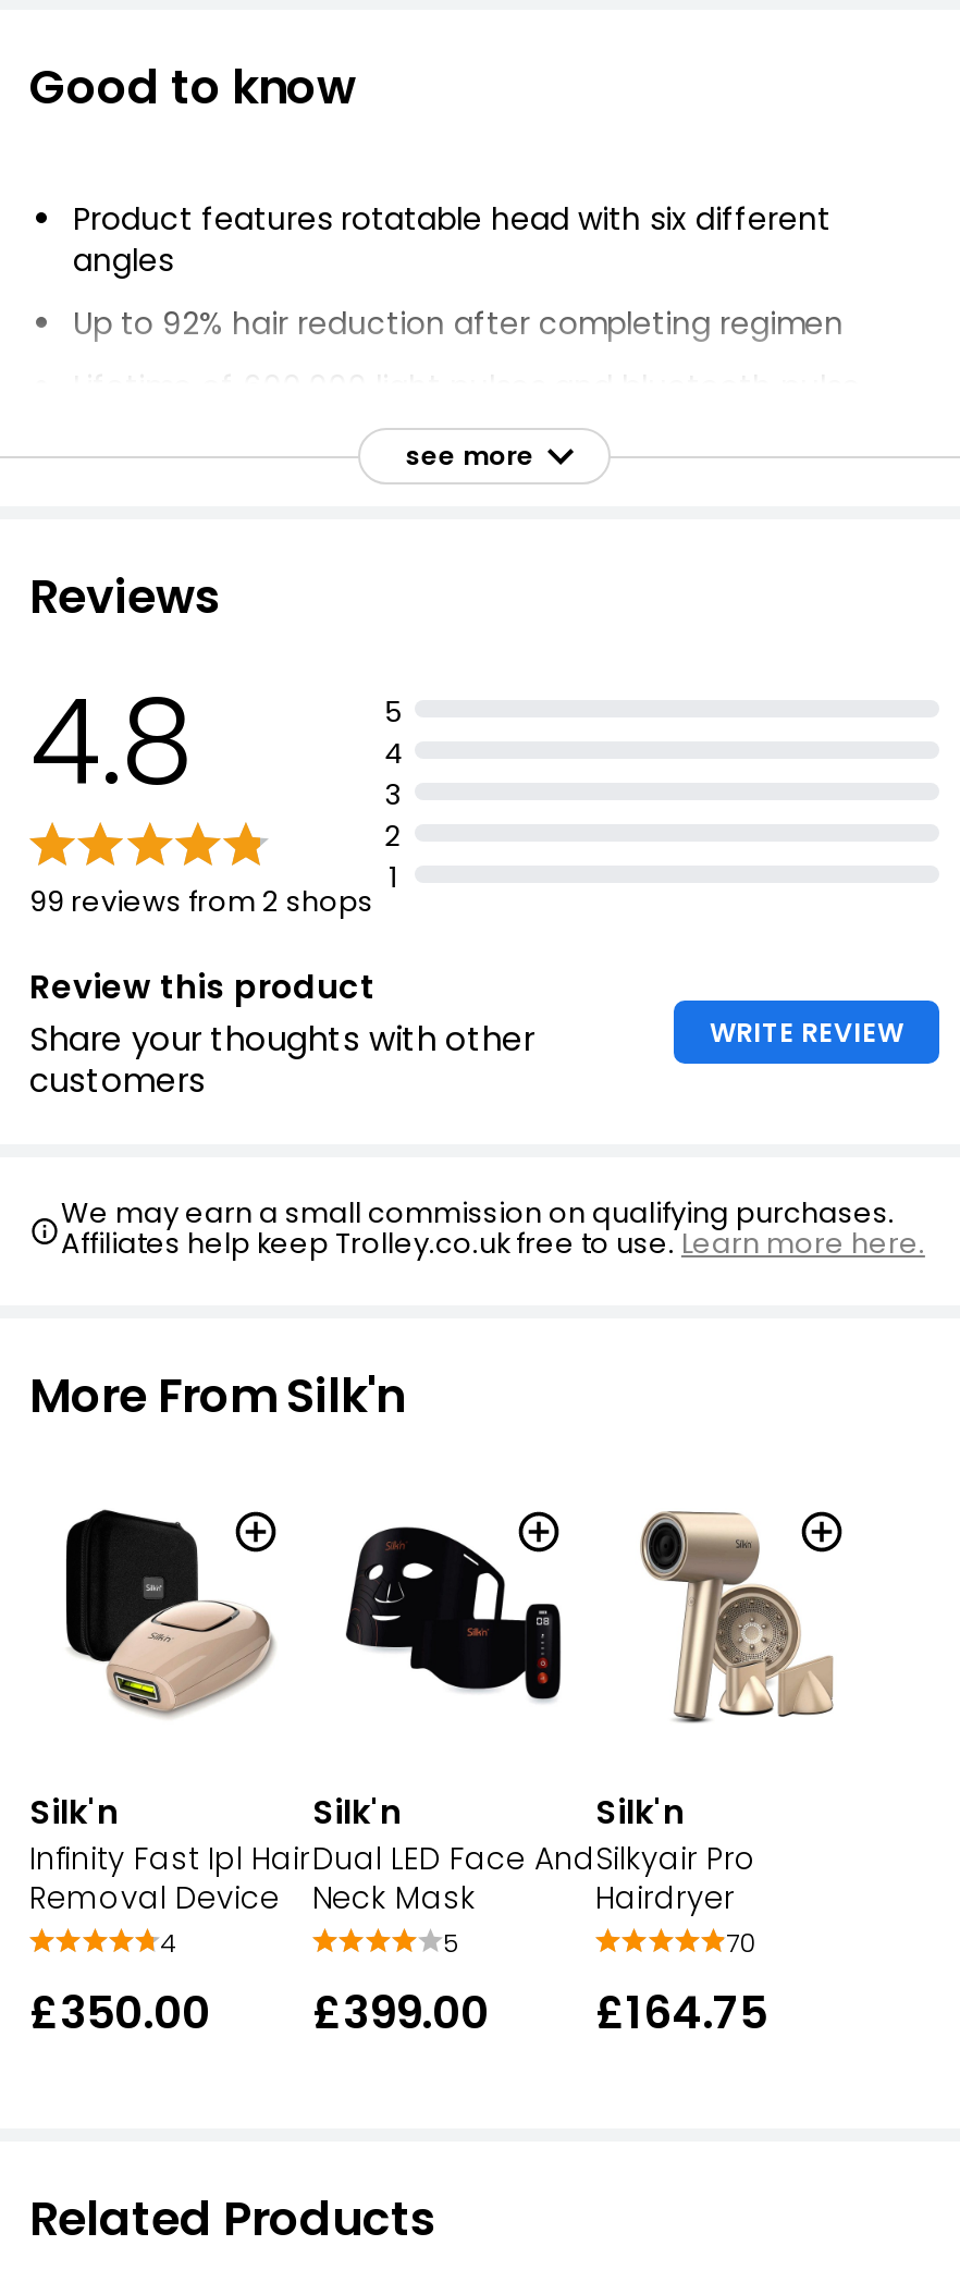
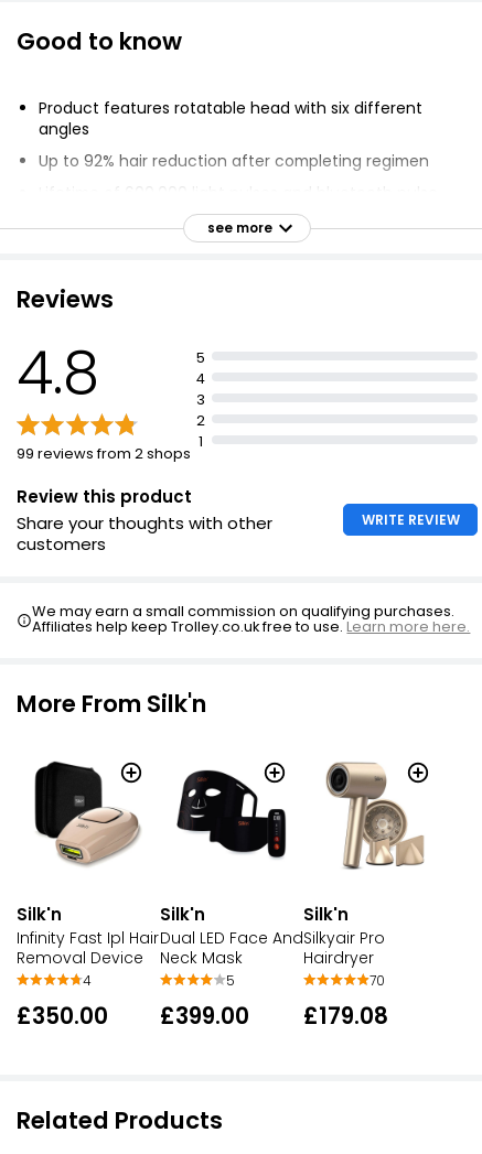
[29,1983,767,2044] £350.00 £399.00 £164.75 -> [17,1001,388,1032] £350.00 £399.00 £179.08

